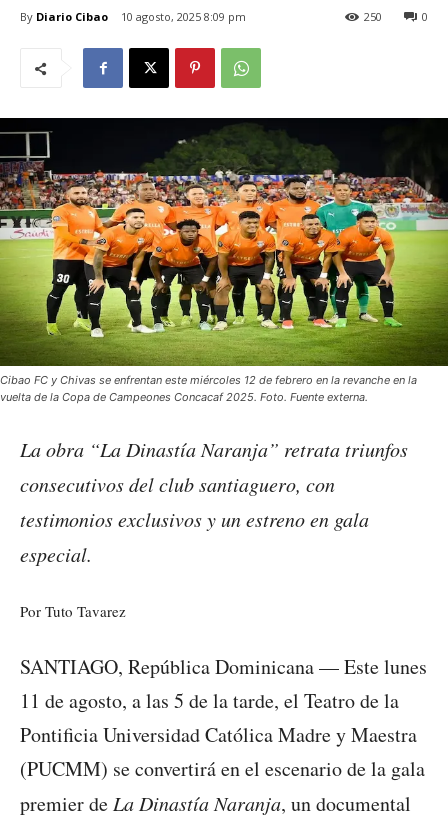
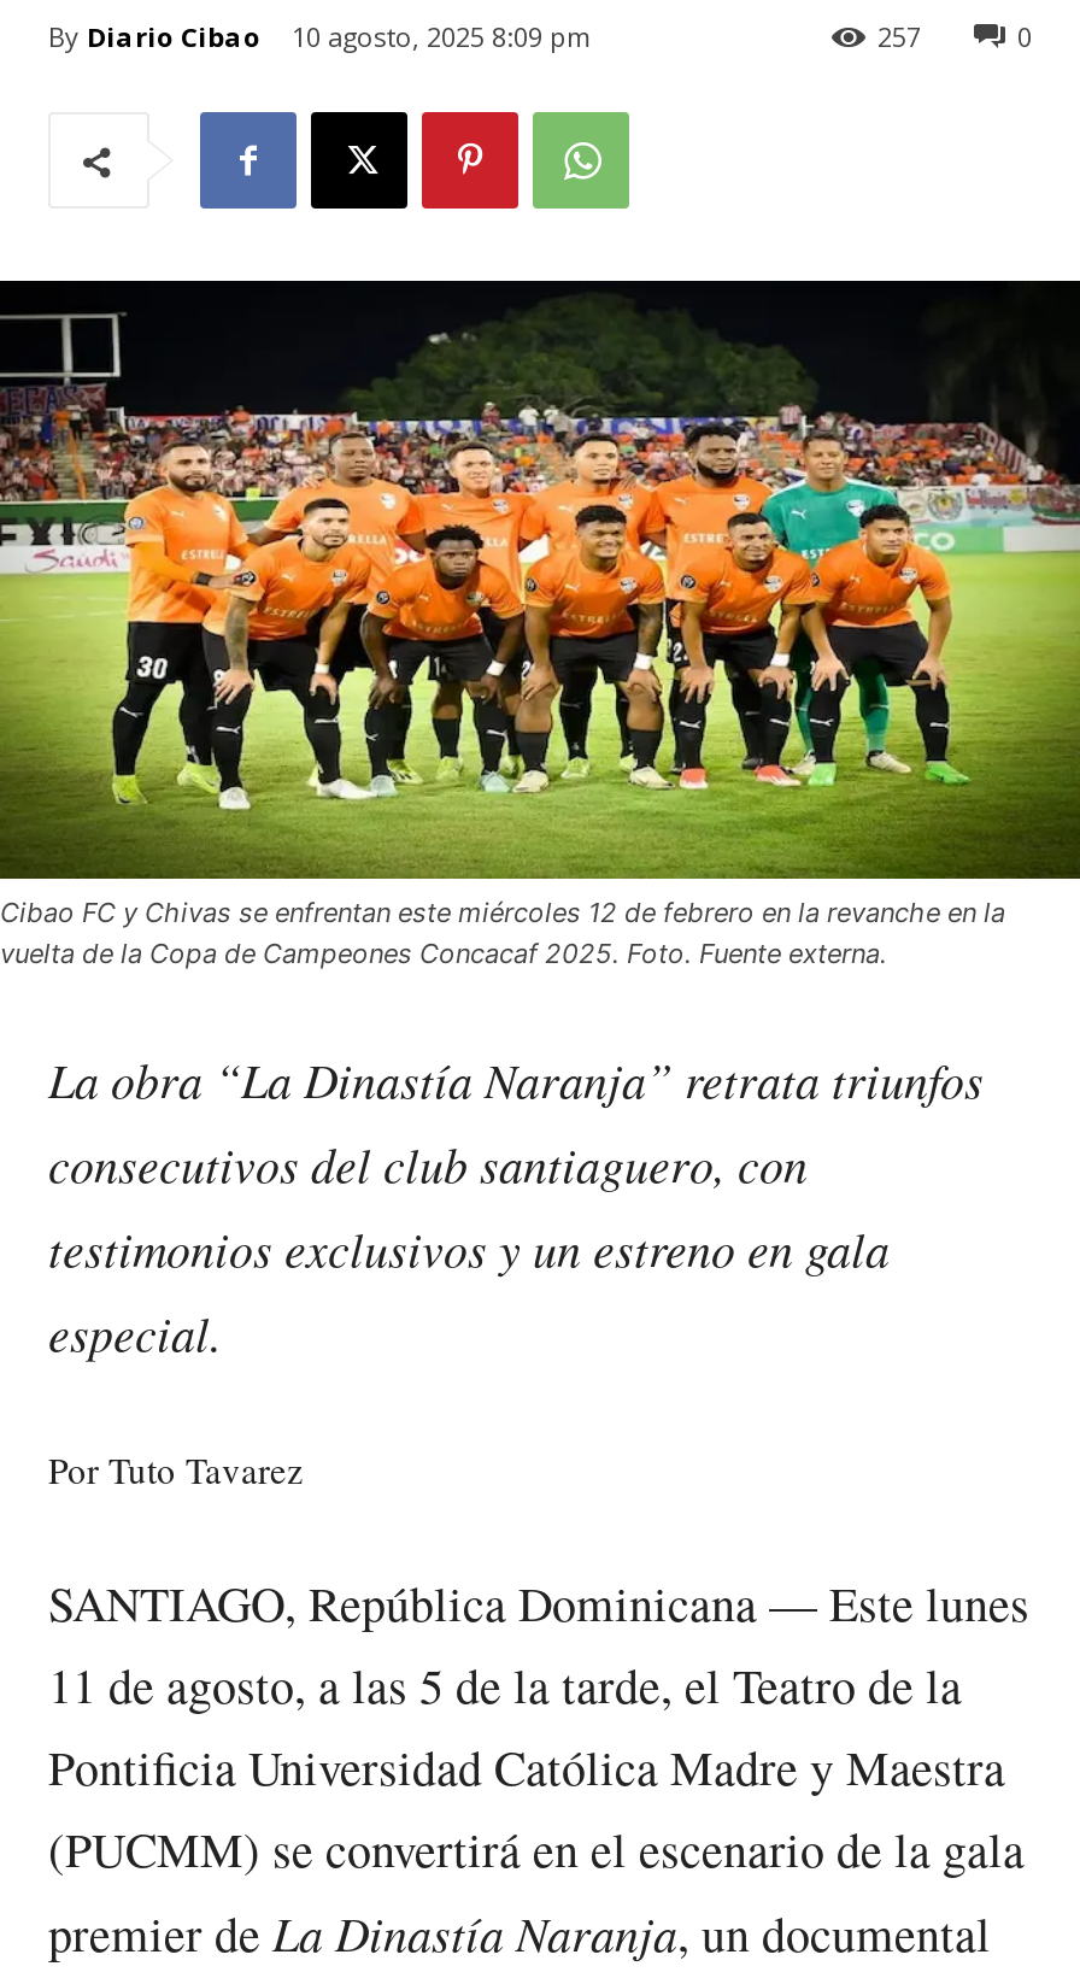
[364,9,382,24] 250 -> [877,19,921,55] 257

